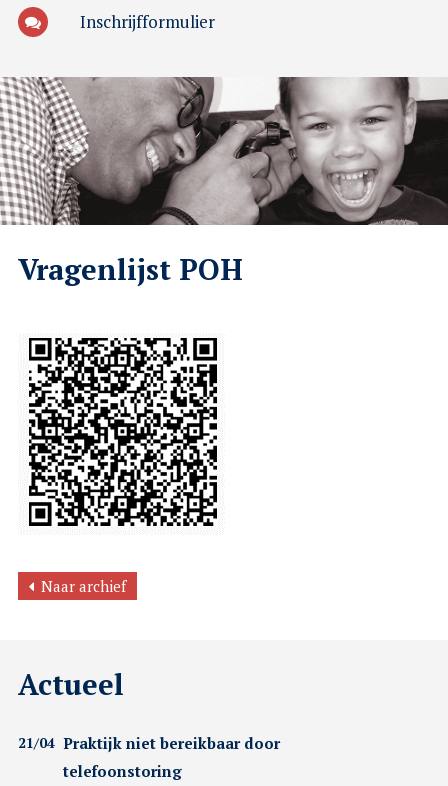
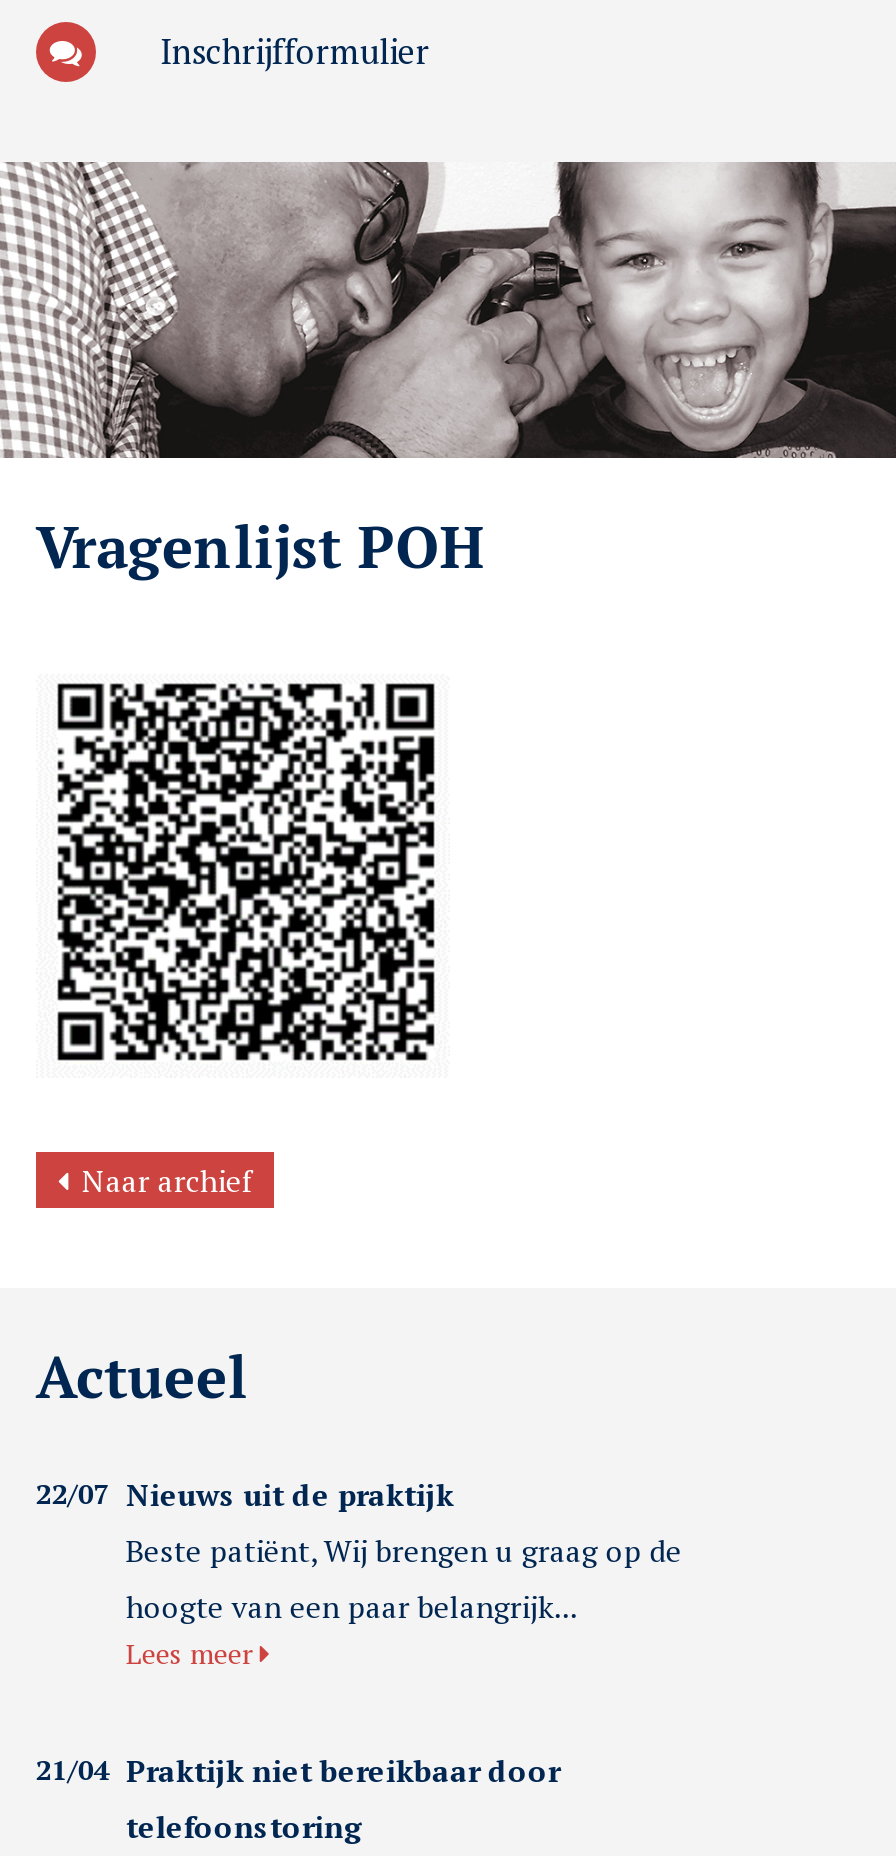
none -> [36,1474,682,1672] 22/07 Nieuws uit de praktijk | Beste patiënt, Wij brengen u graag op de | hoogte van een paar belangrijk... | Lees meer

